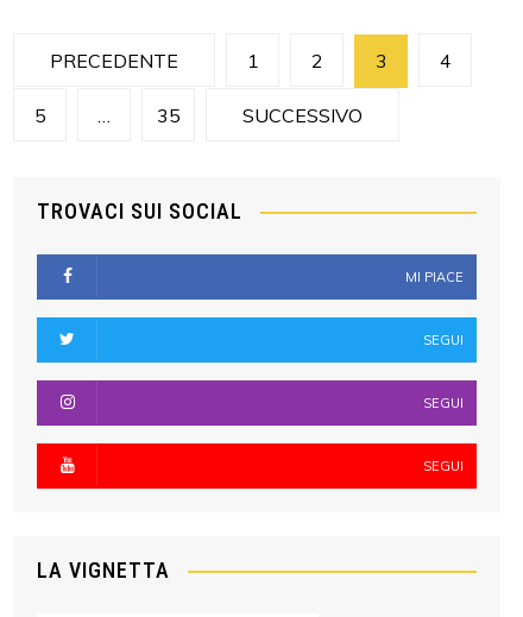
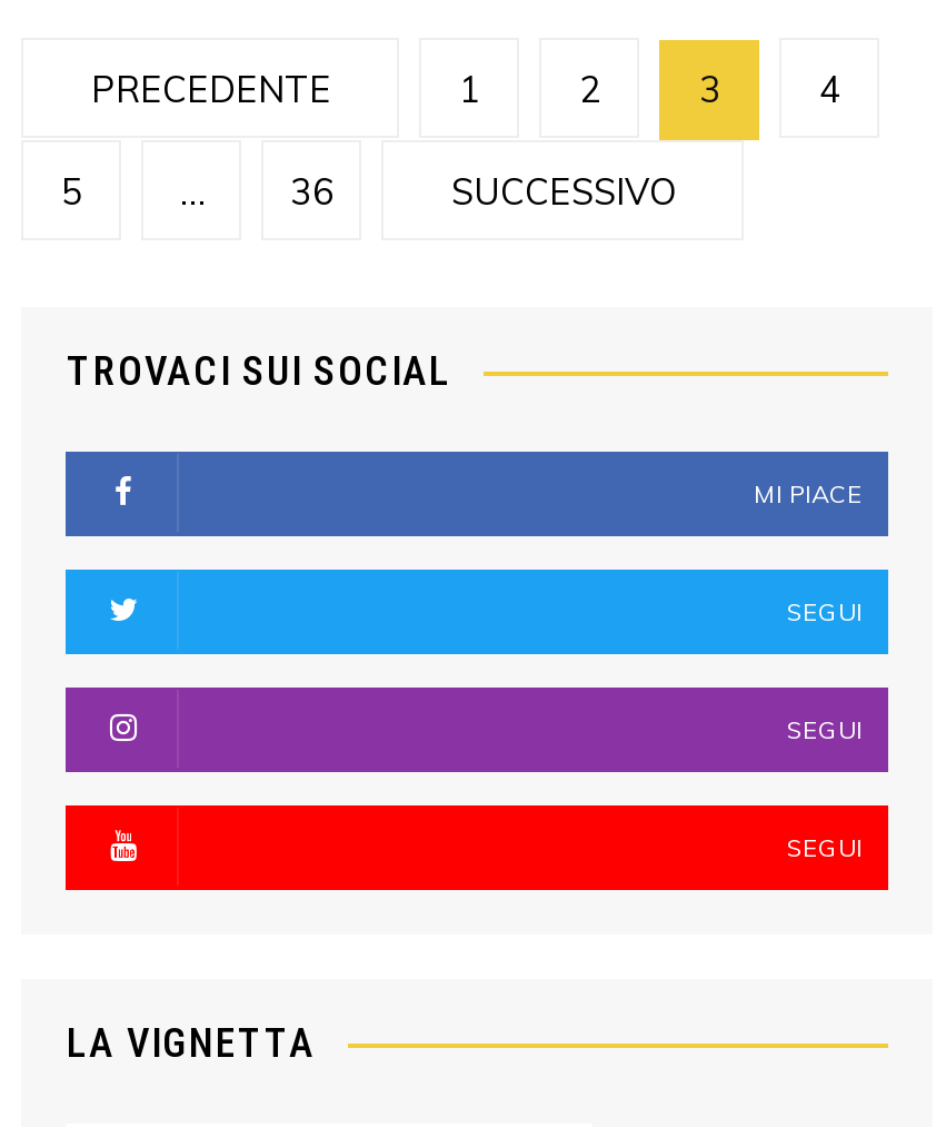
[157,104,181,127] 35 -> [290,171,335,215] 36

